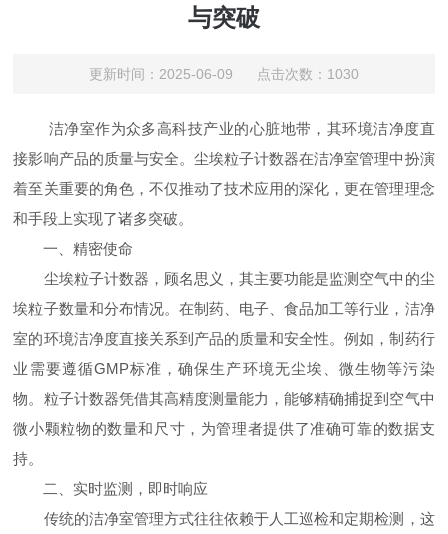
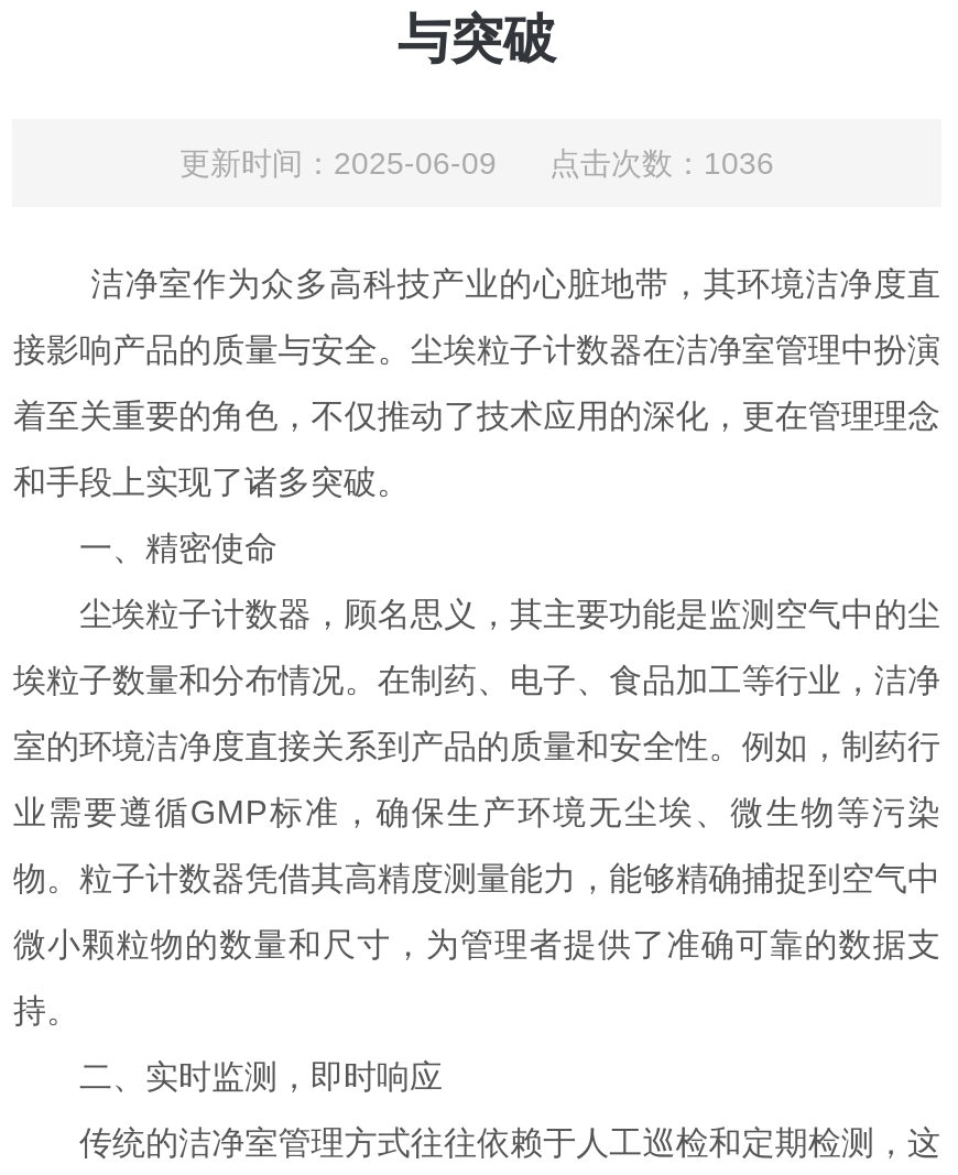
[89,66,359,82] 更新时间：2025-06-09 点击次数：1030 -> [179,145,774,180] 更新时间：2025-06-09 点击次数：1036

